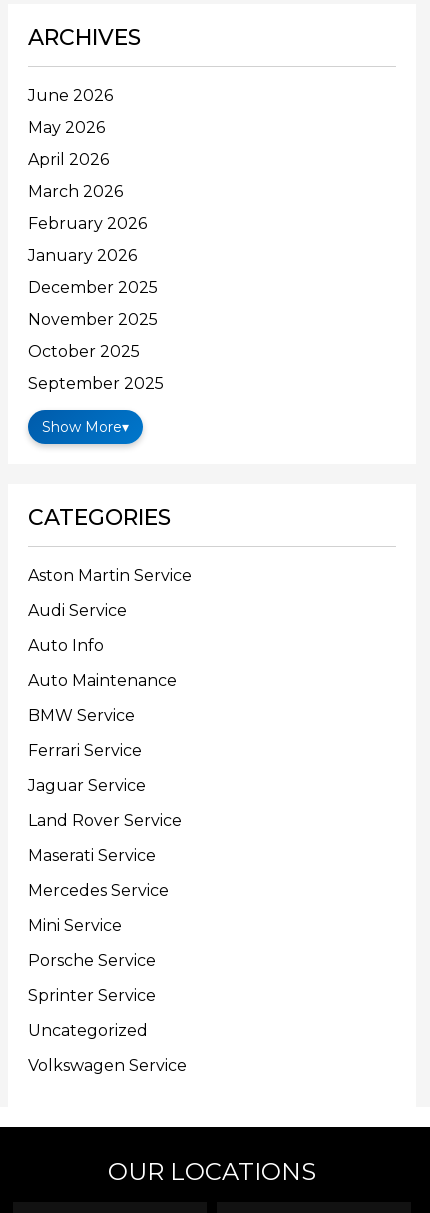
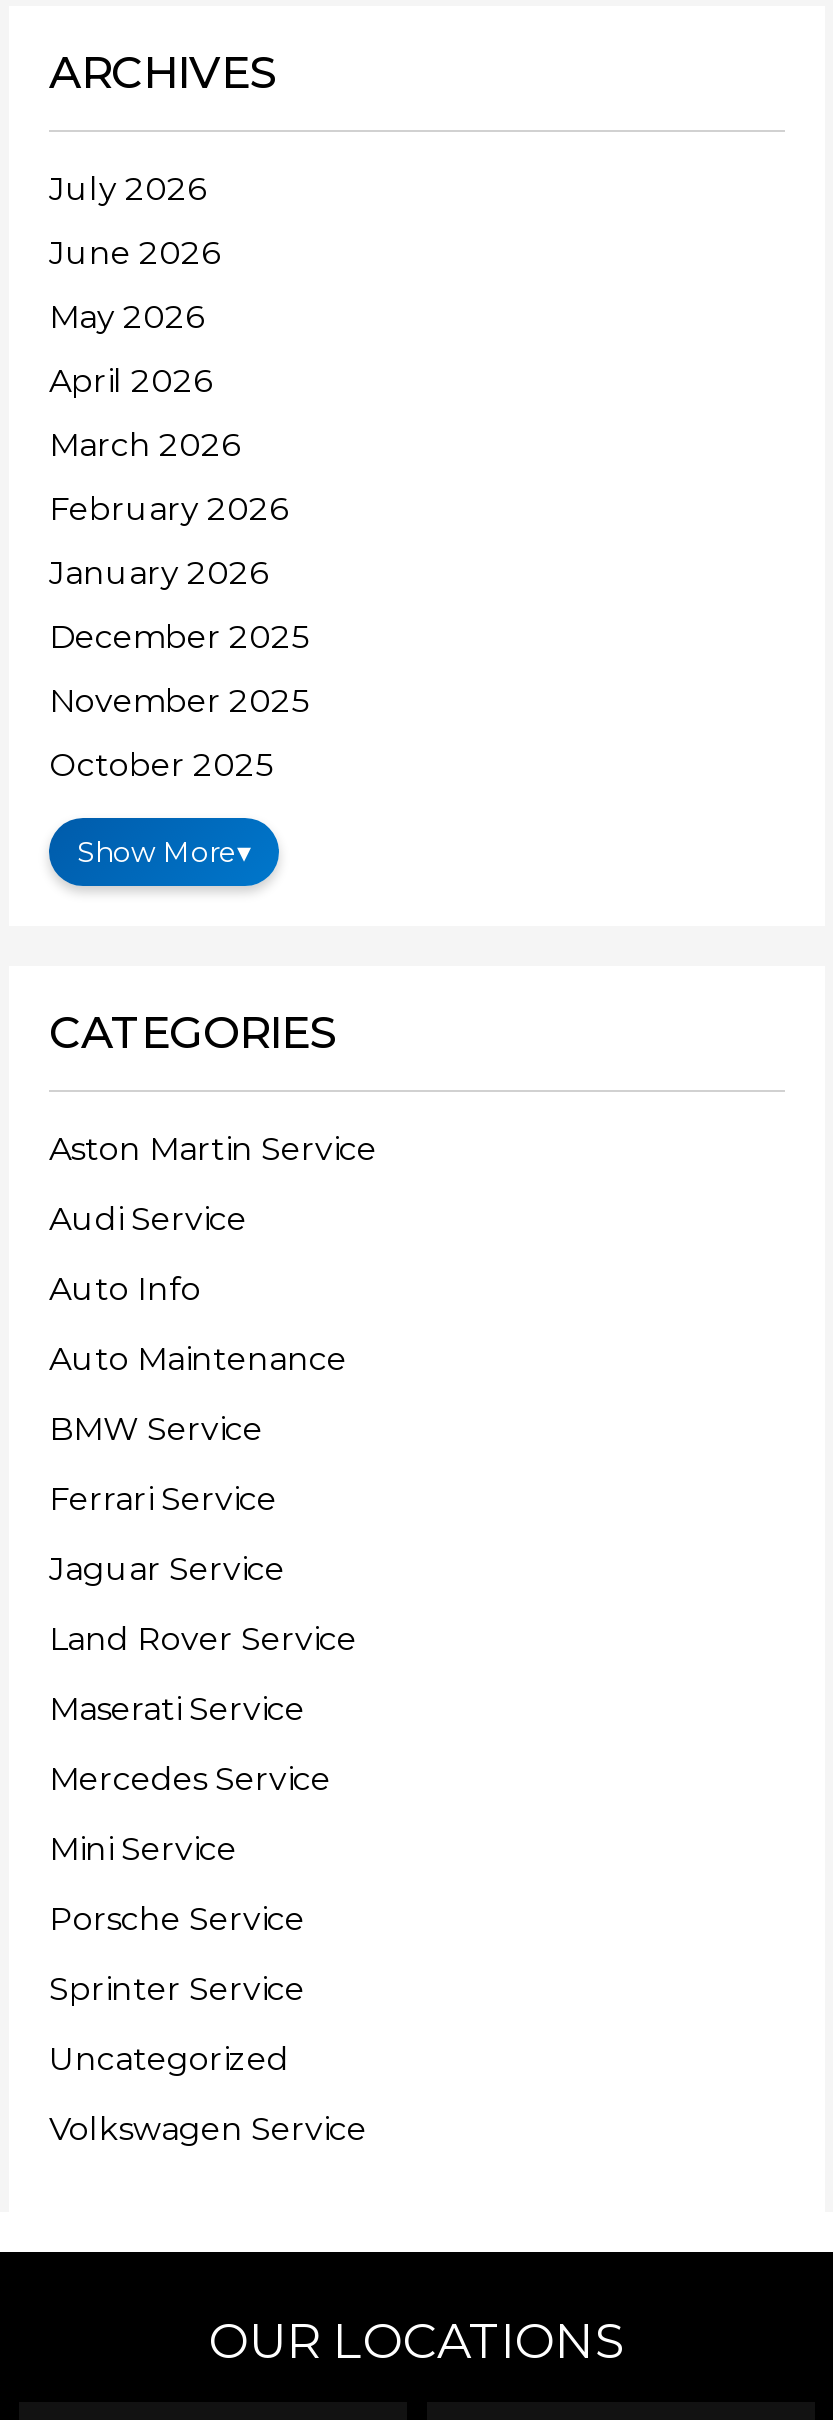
none -> [49,171,205,209] July 2026
moved [28,86,158,361] -> [49,235,309,785]: June 2026 | May 2026 | April 2026 | ... | November 2025 | October 2025
[28,374,164,393] September 2025 -> none

